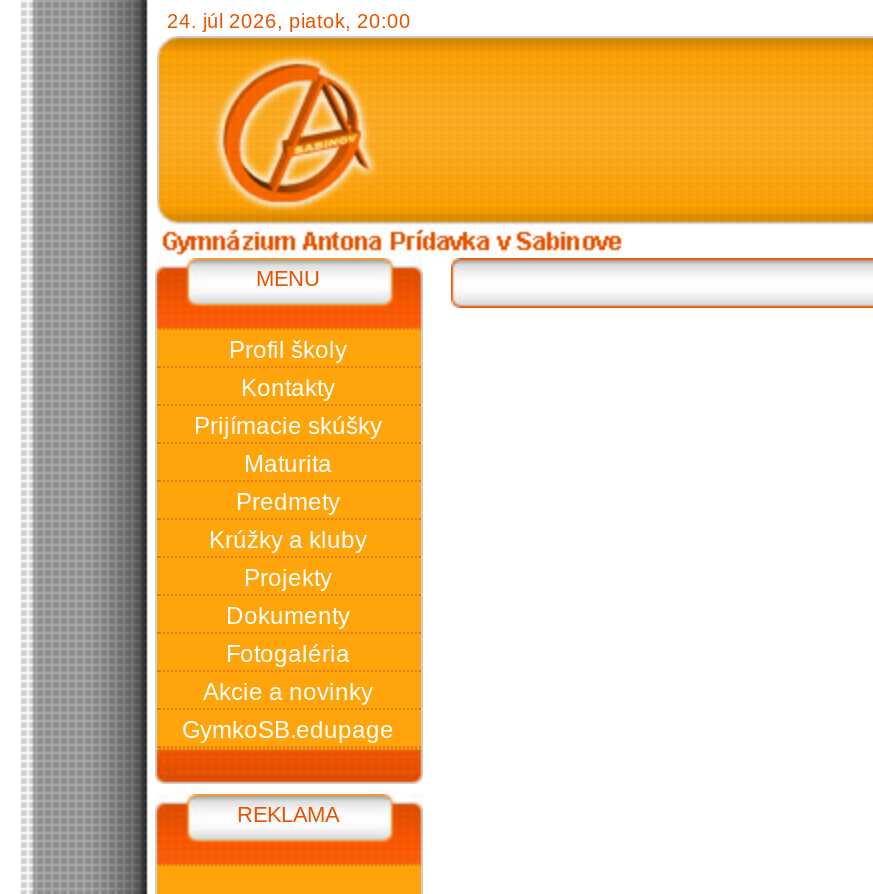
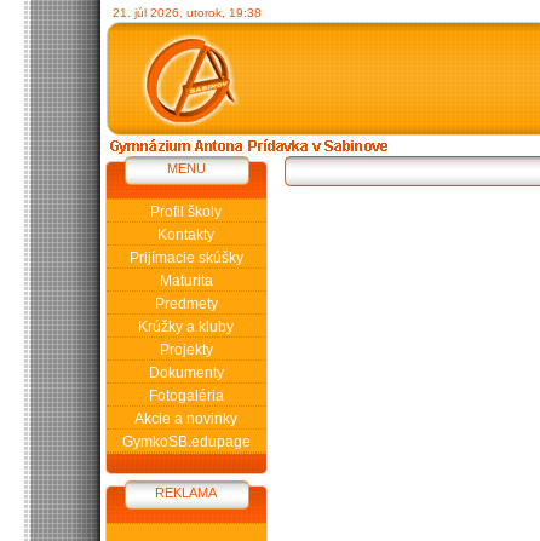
[167,10,411,32] 24. júl 2026, piatok, 20:00 -> [113,6,262,19] 21. júl 2026, utorok, 19:38

